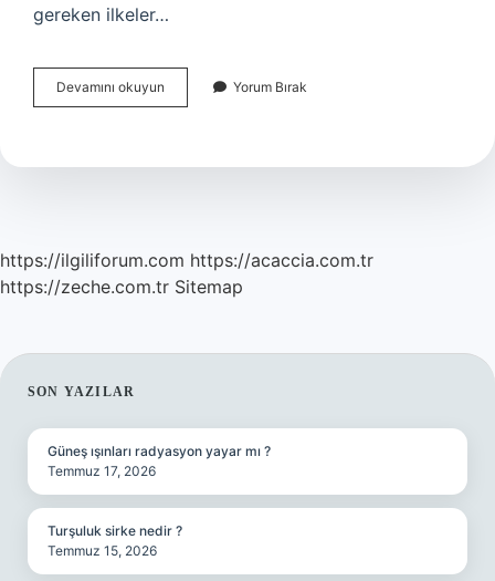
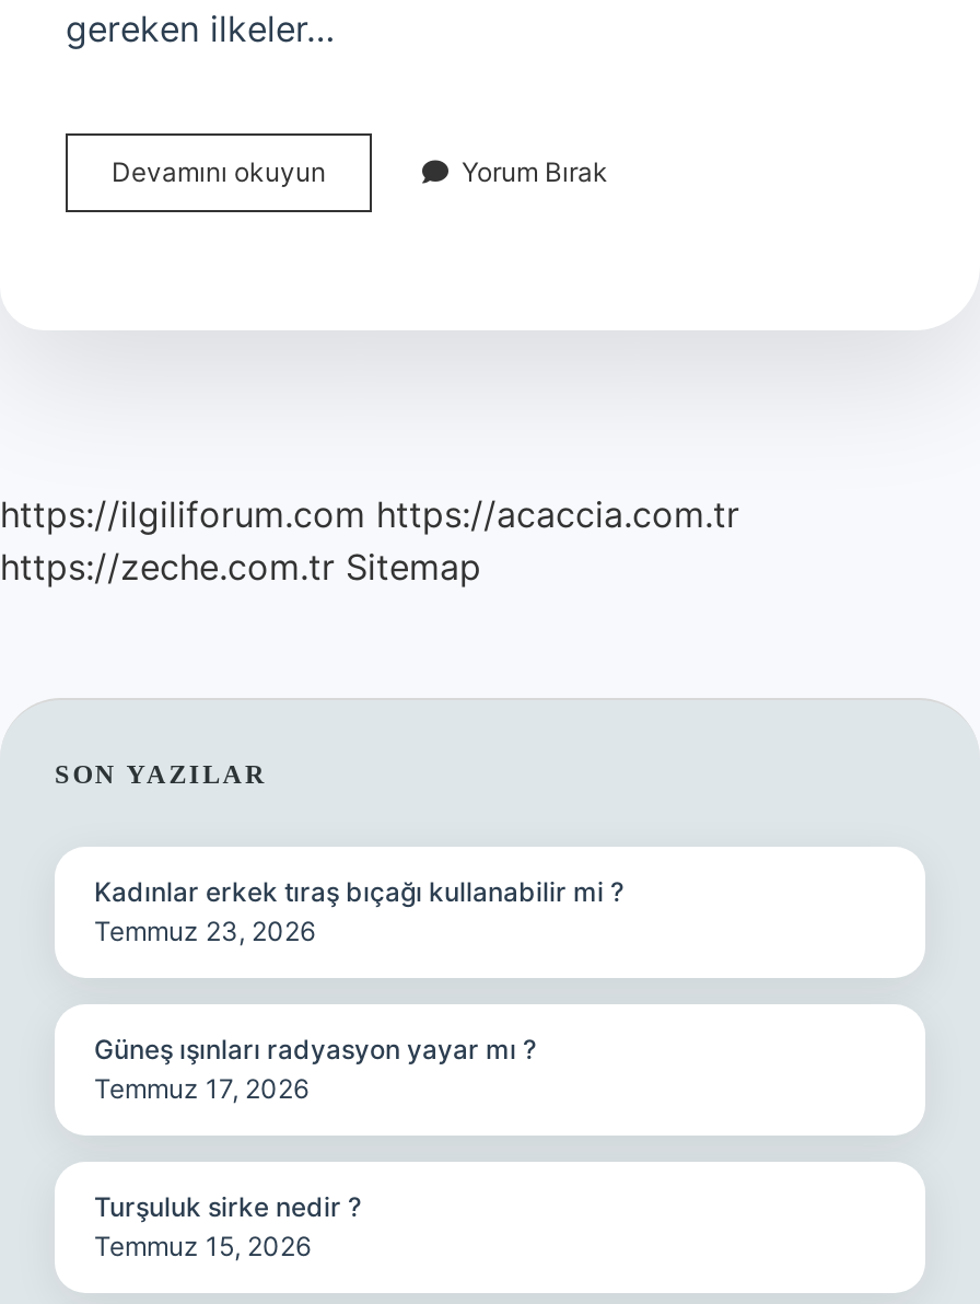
none -> [94,875,623,947] Kadınlar erkek tıraş bıçağı kullanabilir mi ? | Temmuz 23, 2026

